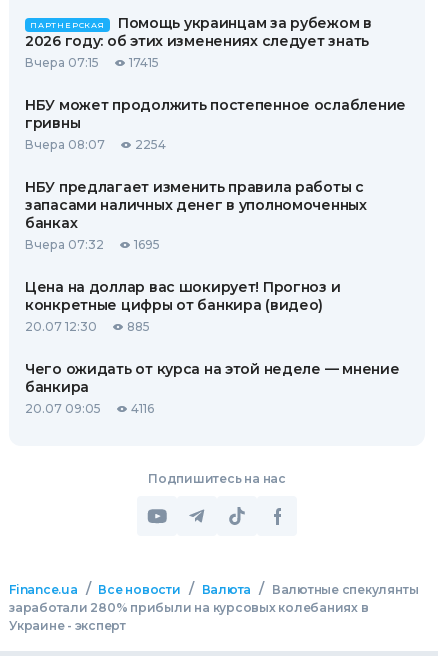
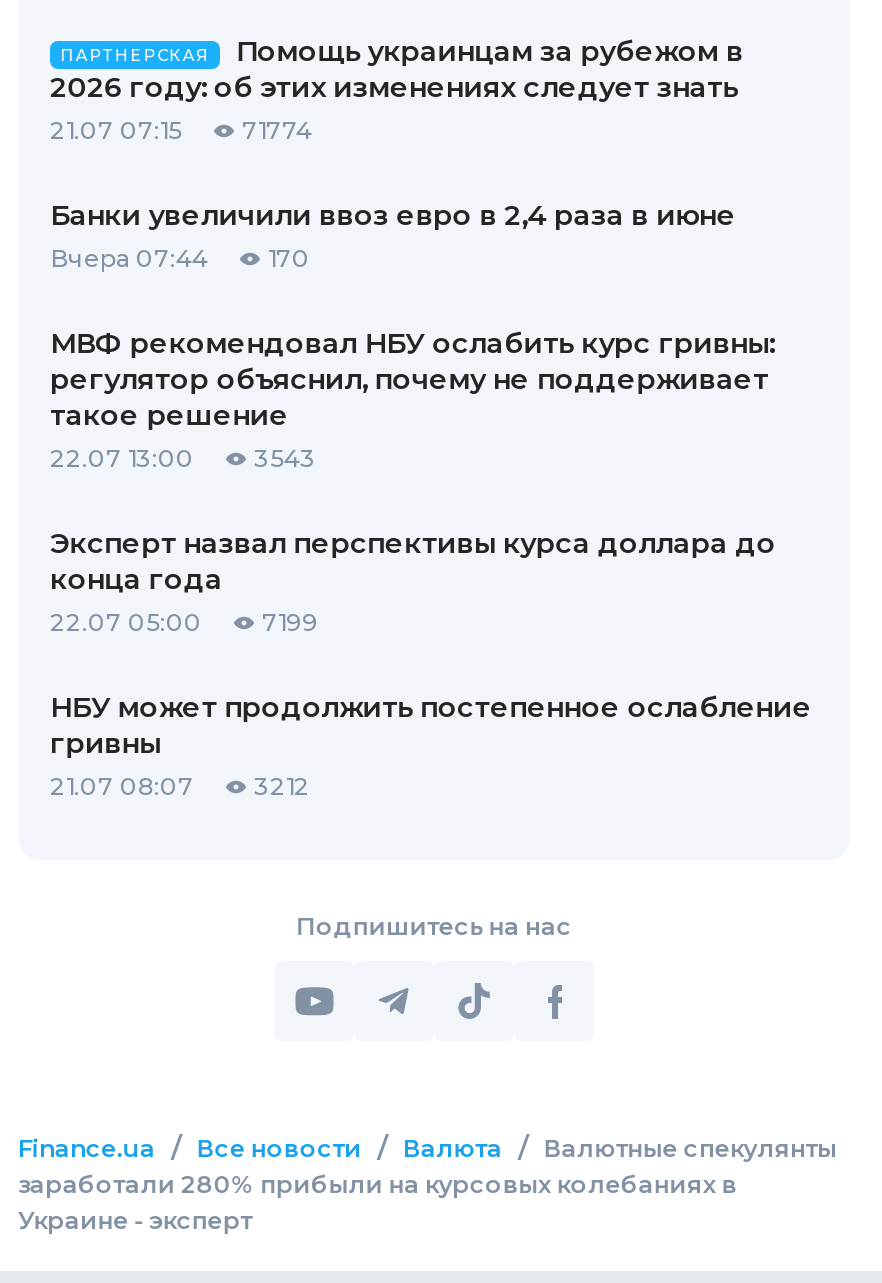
[25,55,159,70] Вчера 07:15 | 17415 -> [50,115,776,637] 21.07 07:15 | 71774 | Банки увеличили ввоз евро в 2,4 раза в июне | Вчера 07:44 | 170 | МВФ рекомендовал НБУ ослабить курс гривны: | регулятор объяснил, почему не поддерживает | такое решение | 22.07 13:00 | 3543 | Эксперт назвал перспективы курса доллара до | конца года | 22.07 05:00 | 7199
moved [25,96,406,132] -> [50,689,812,761]: НБУ может продолжить постепенное ослабление | гривны
[25,137,399,416] Вчера 08:07 | 2254 | НБУ предлагает изменить правила работы с | запасами наличных денег в уполномоченных | банках | Вчера 07:32 | 1695 | Цена на доллар вас шокирует! Прогноз и | конкретные цифры от банкира (видео) | 20.07 12:30 | 885 | Чего ожидать от курса на этой неделе — мнение | банкира | 20.07 09:05 | 4116 -> [50,771,310,801] 21.07 08:07 | 3212

